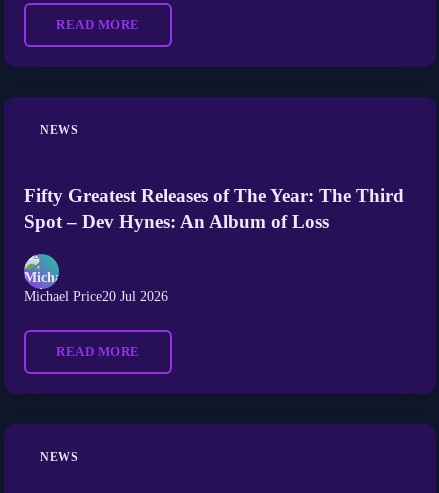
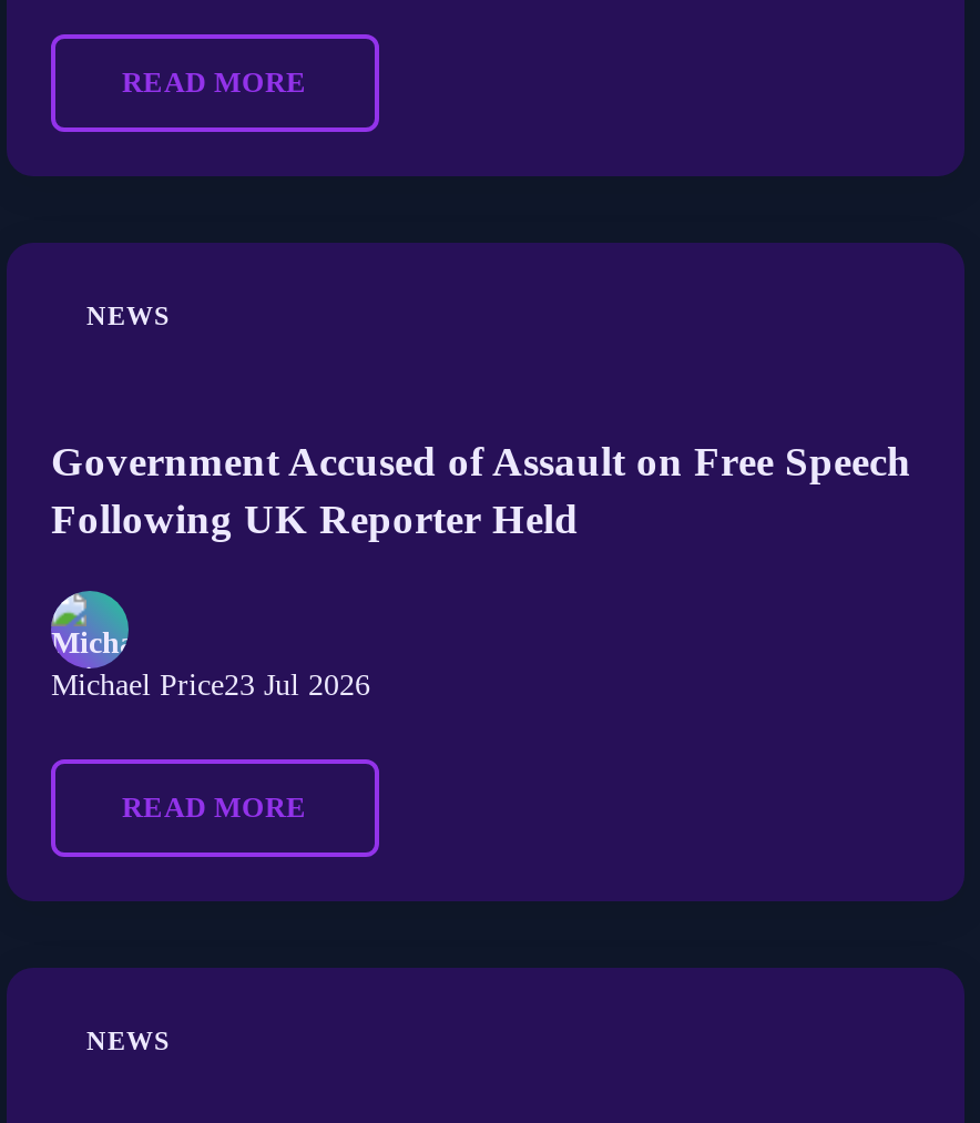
[24,185,404,232] Fifty Greatest Releases of The Year: The Third | Spot – Dev Hynes: An Album of Loss -> [51,438,911,542] Government Accused of Assault on Free Speech | Following UK Reporter Held
[24,289,168,304] Michael Price20 Jul 2026 -> [51,668,370,701] Michael Price23 Jul 2026

